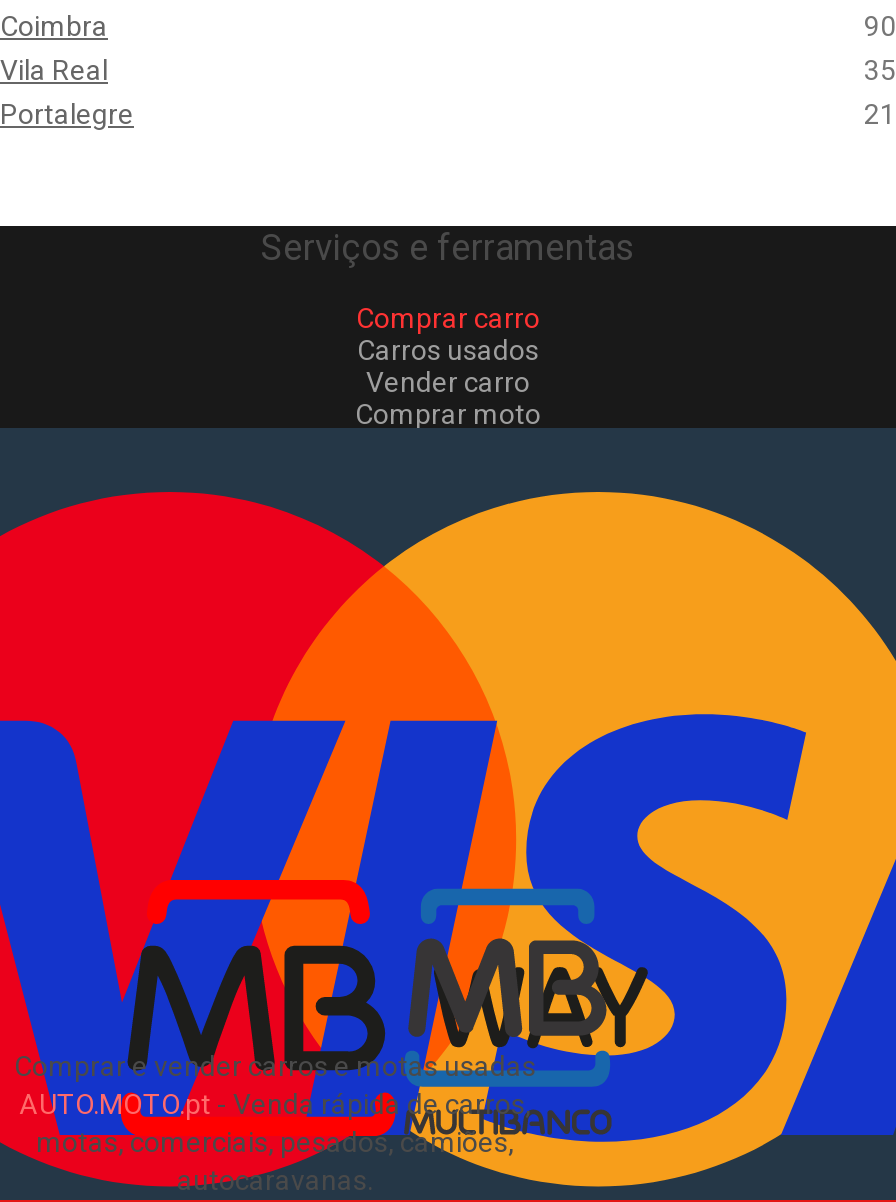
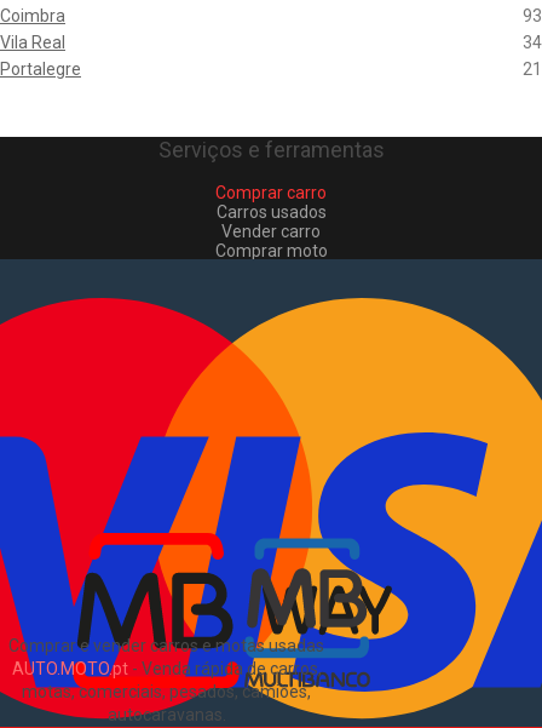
[864,10,896,42] 90 -> [523,6,542,25] 93
[864,54,896,86] 35 -> [523,33,542,52] 34

